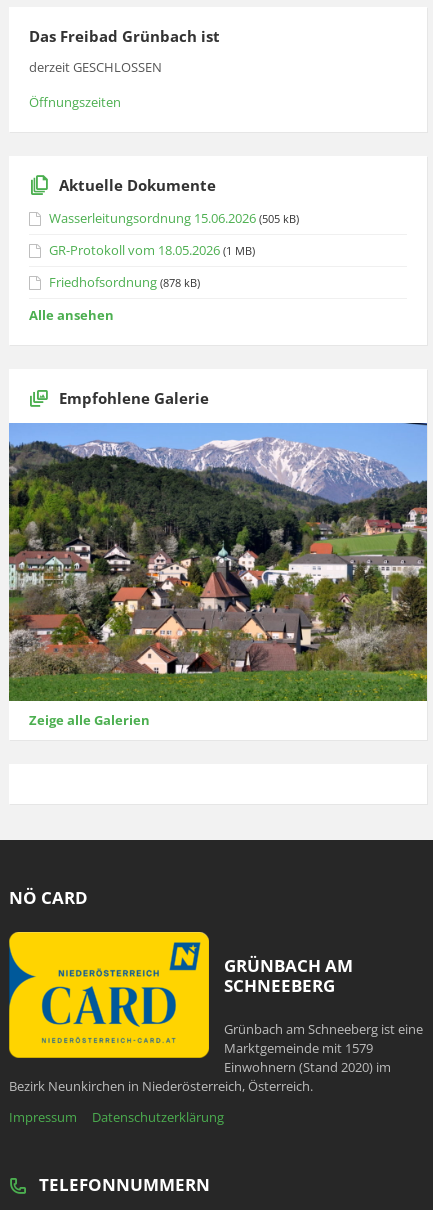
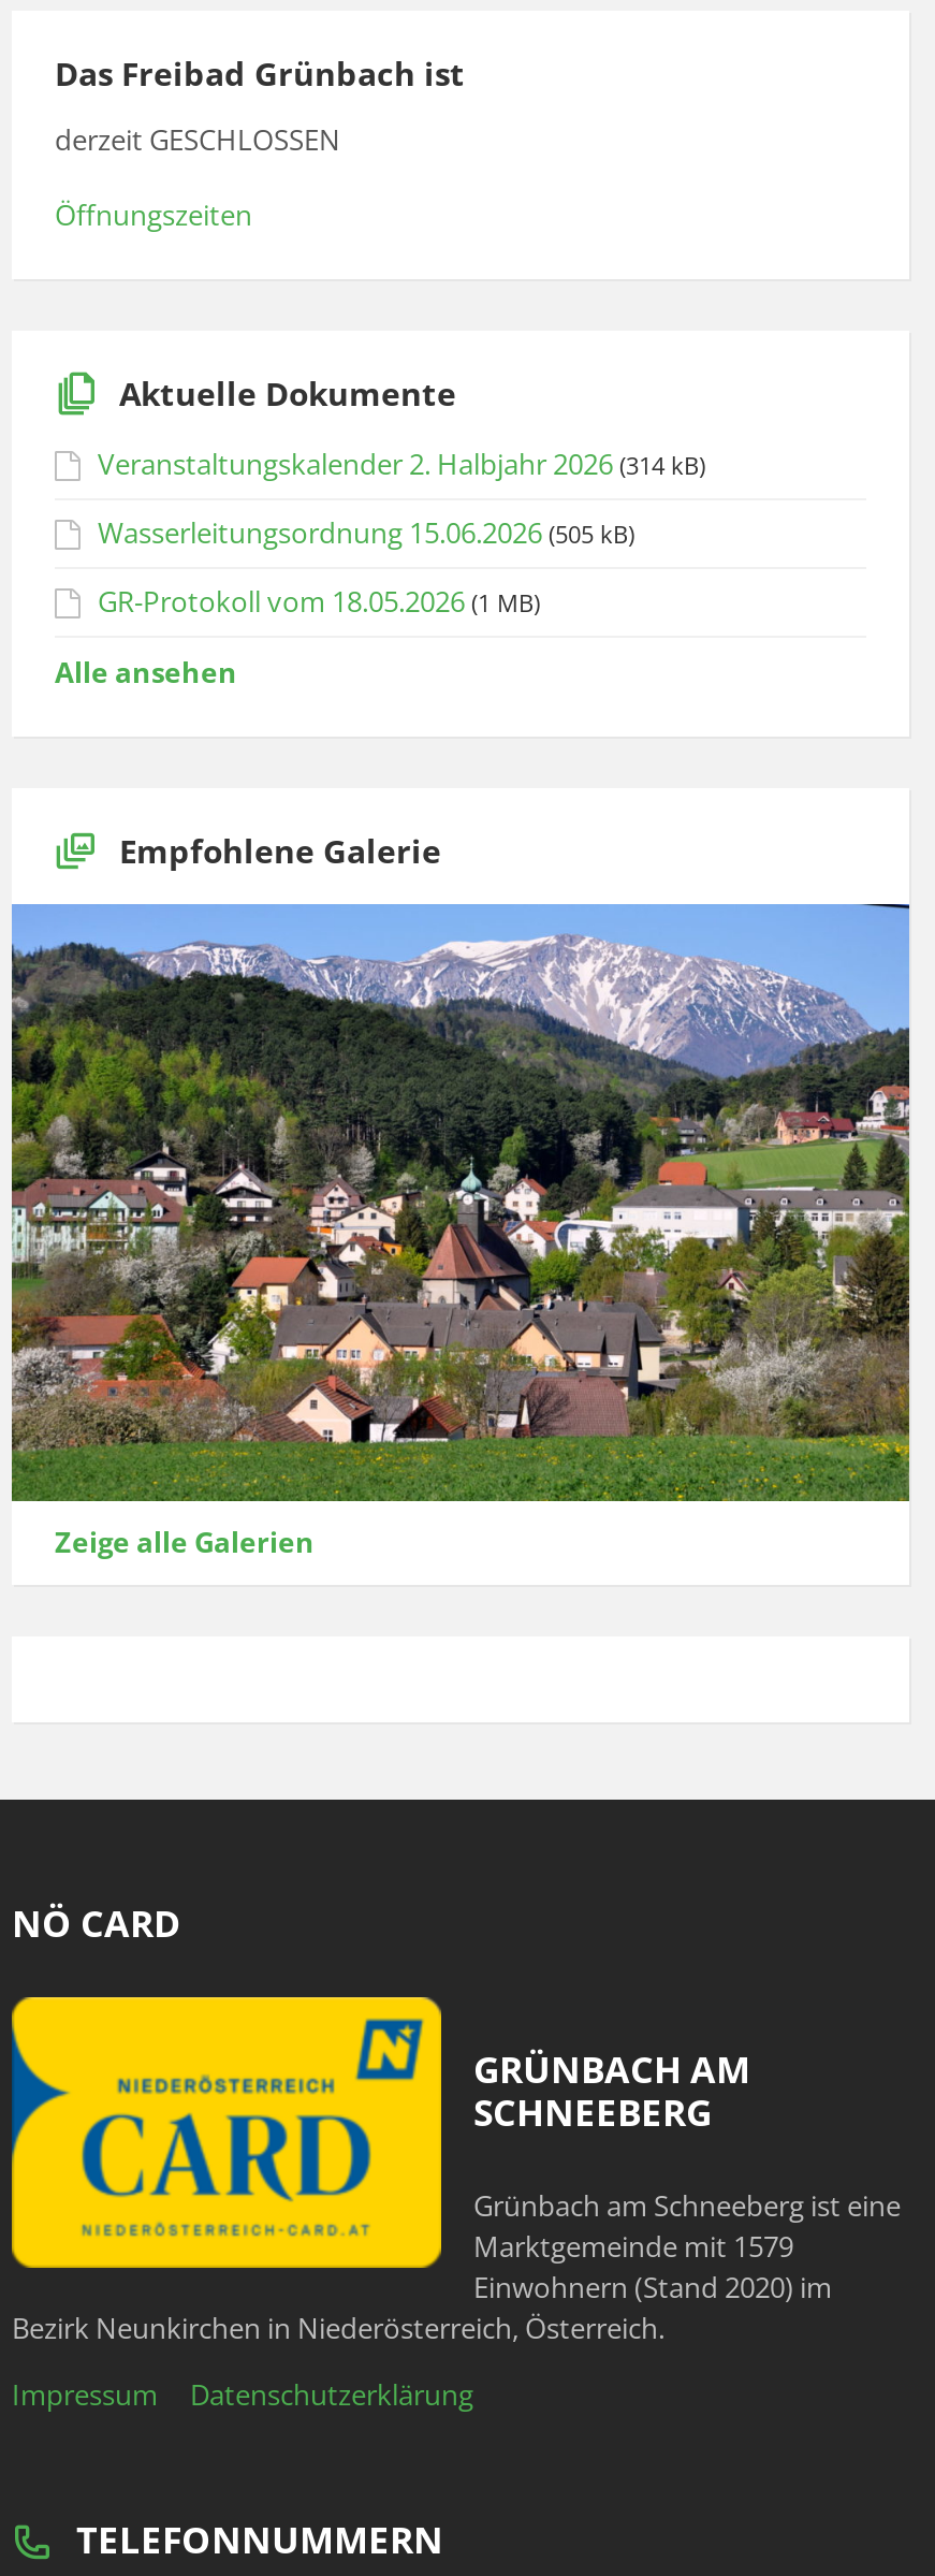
none -> [98,445,705,484] Veranstaltungskalender 2. Halbjahr 2026 (314 kB)
moved [49,209,299,259] -> [98,514,634,621]: Wasserleitungsordnung 15.06.2026 (505 kB) | GR-Protokoll vom 18.05.2026 (1 MB)
[49,273,200,291] Friedhofsordnung (878 kB) -> none

